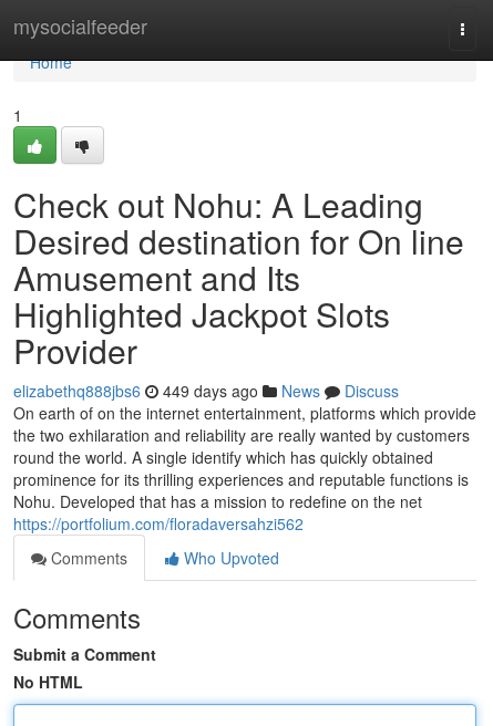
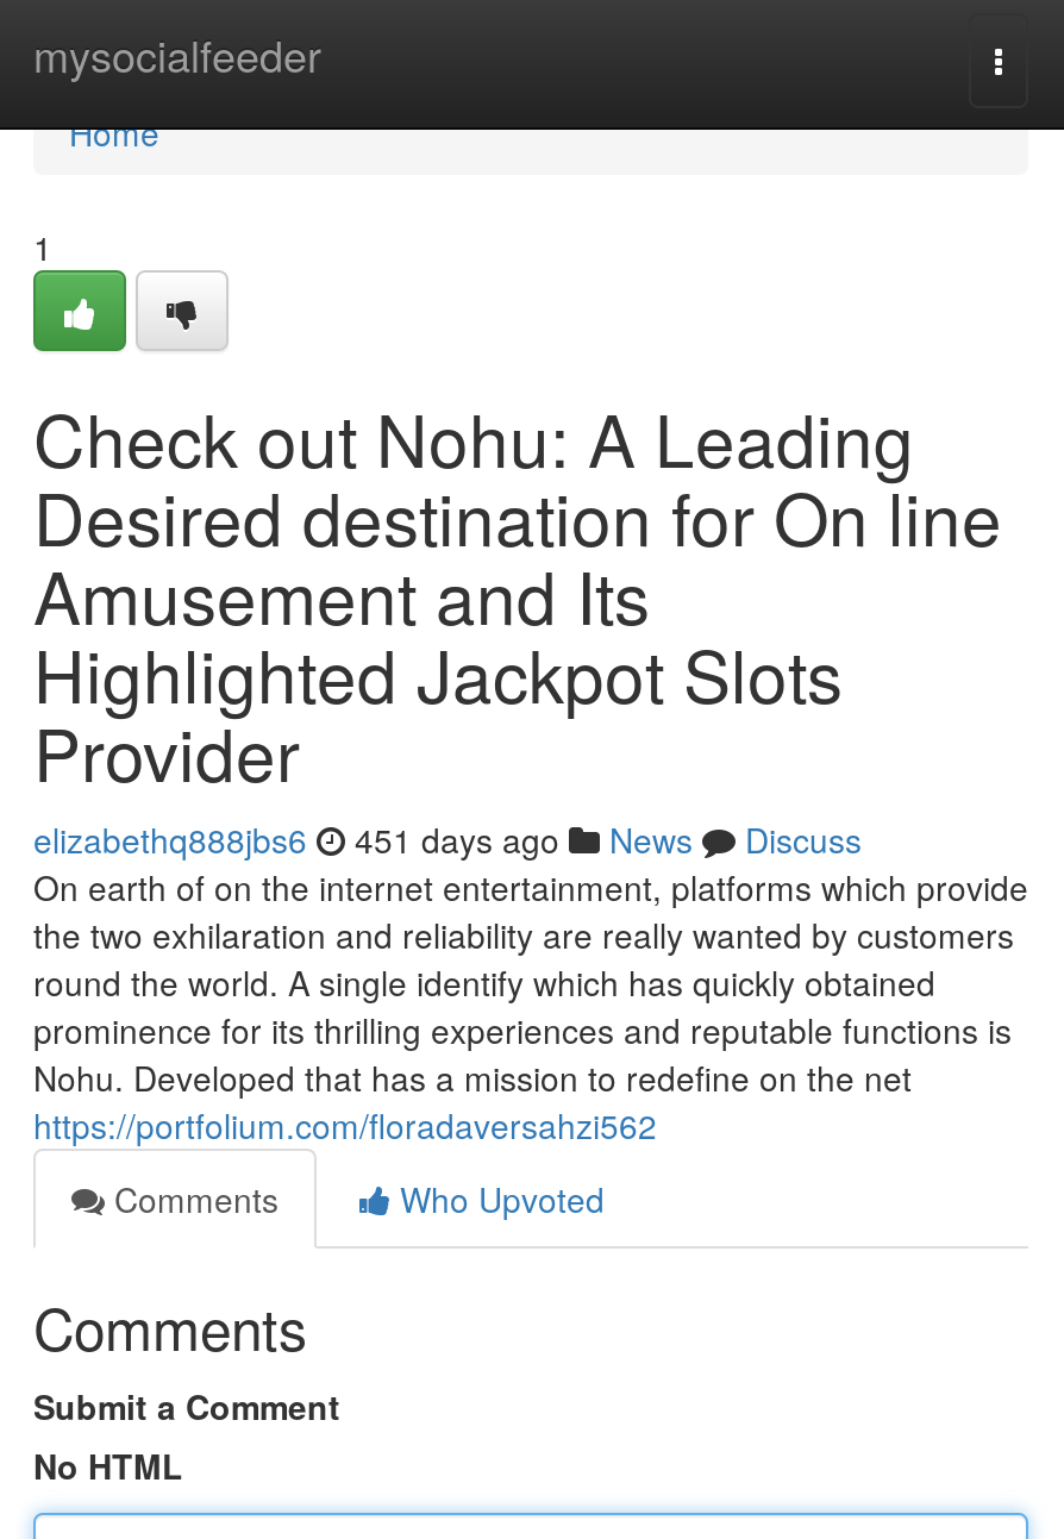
[13,380,399,402] elizabethq888jbs6 449 days ago News Discuss -> [33,815,862,863] elizabethq888jbs6 451 days ago News Discuss

